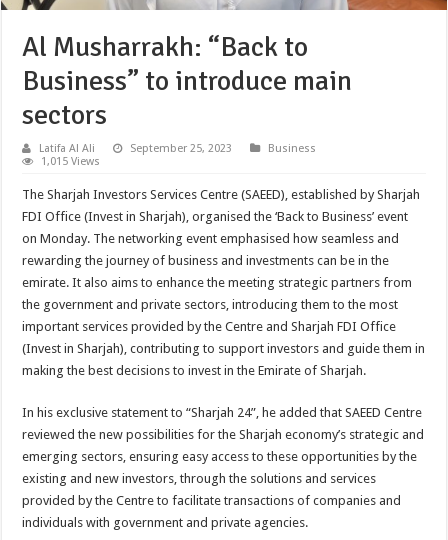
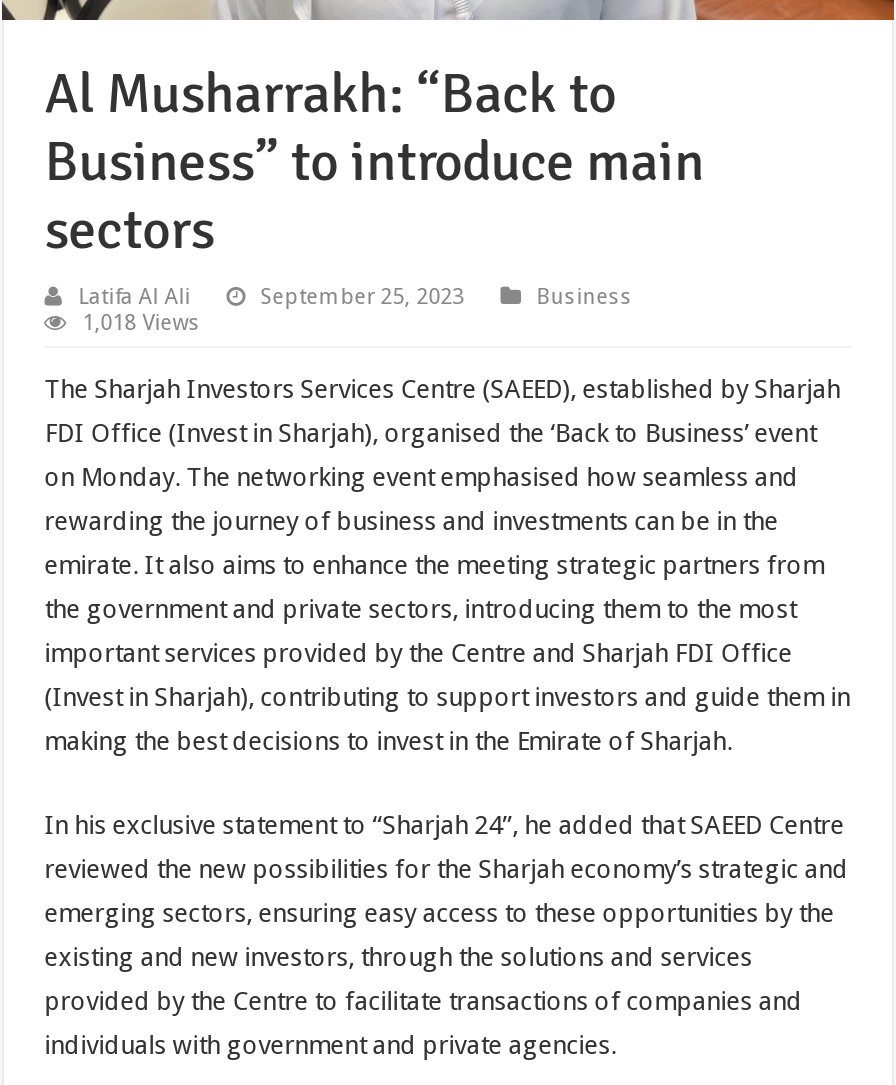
[41,155,100,168] 1,015 Views -> [82,310,200,336] 1,018 Views

